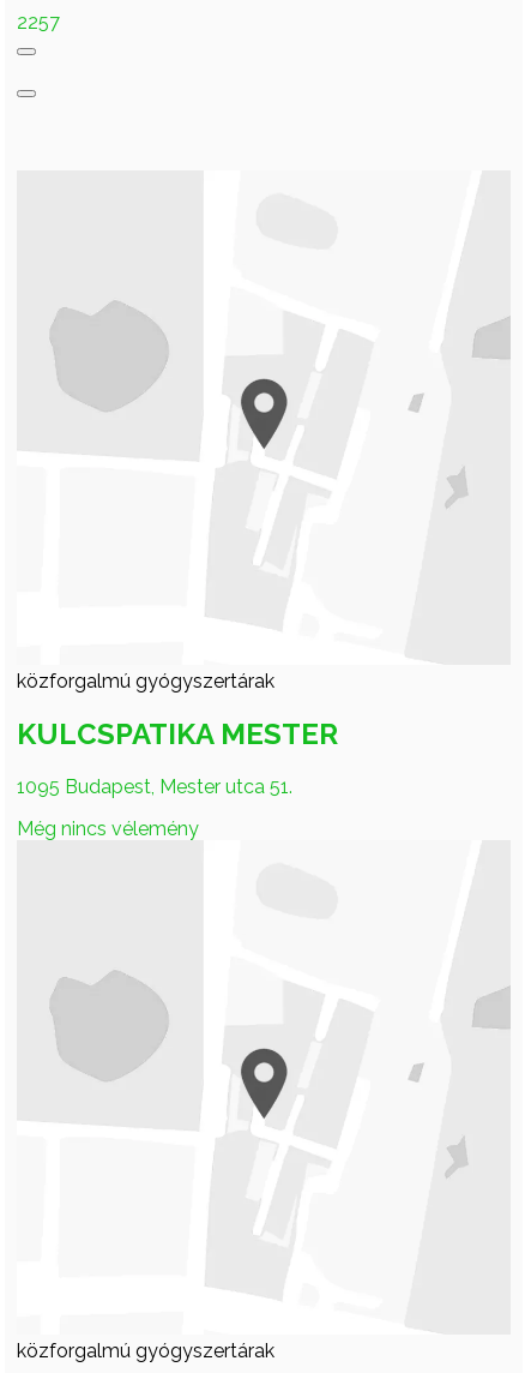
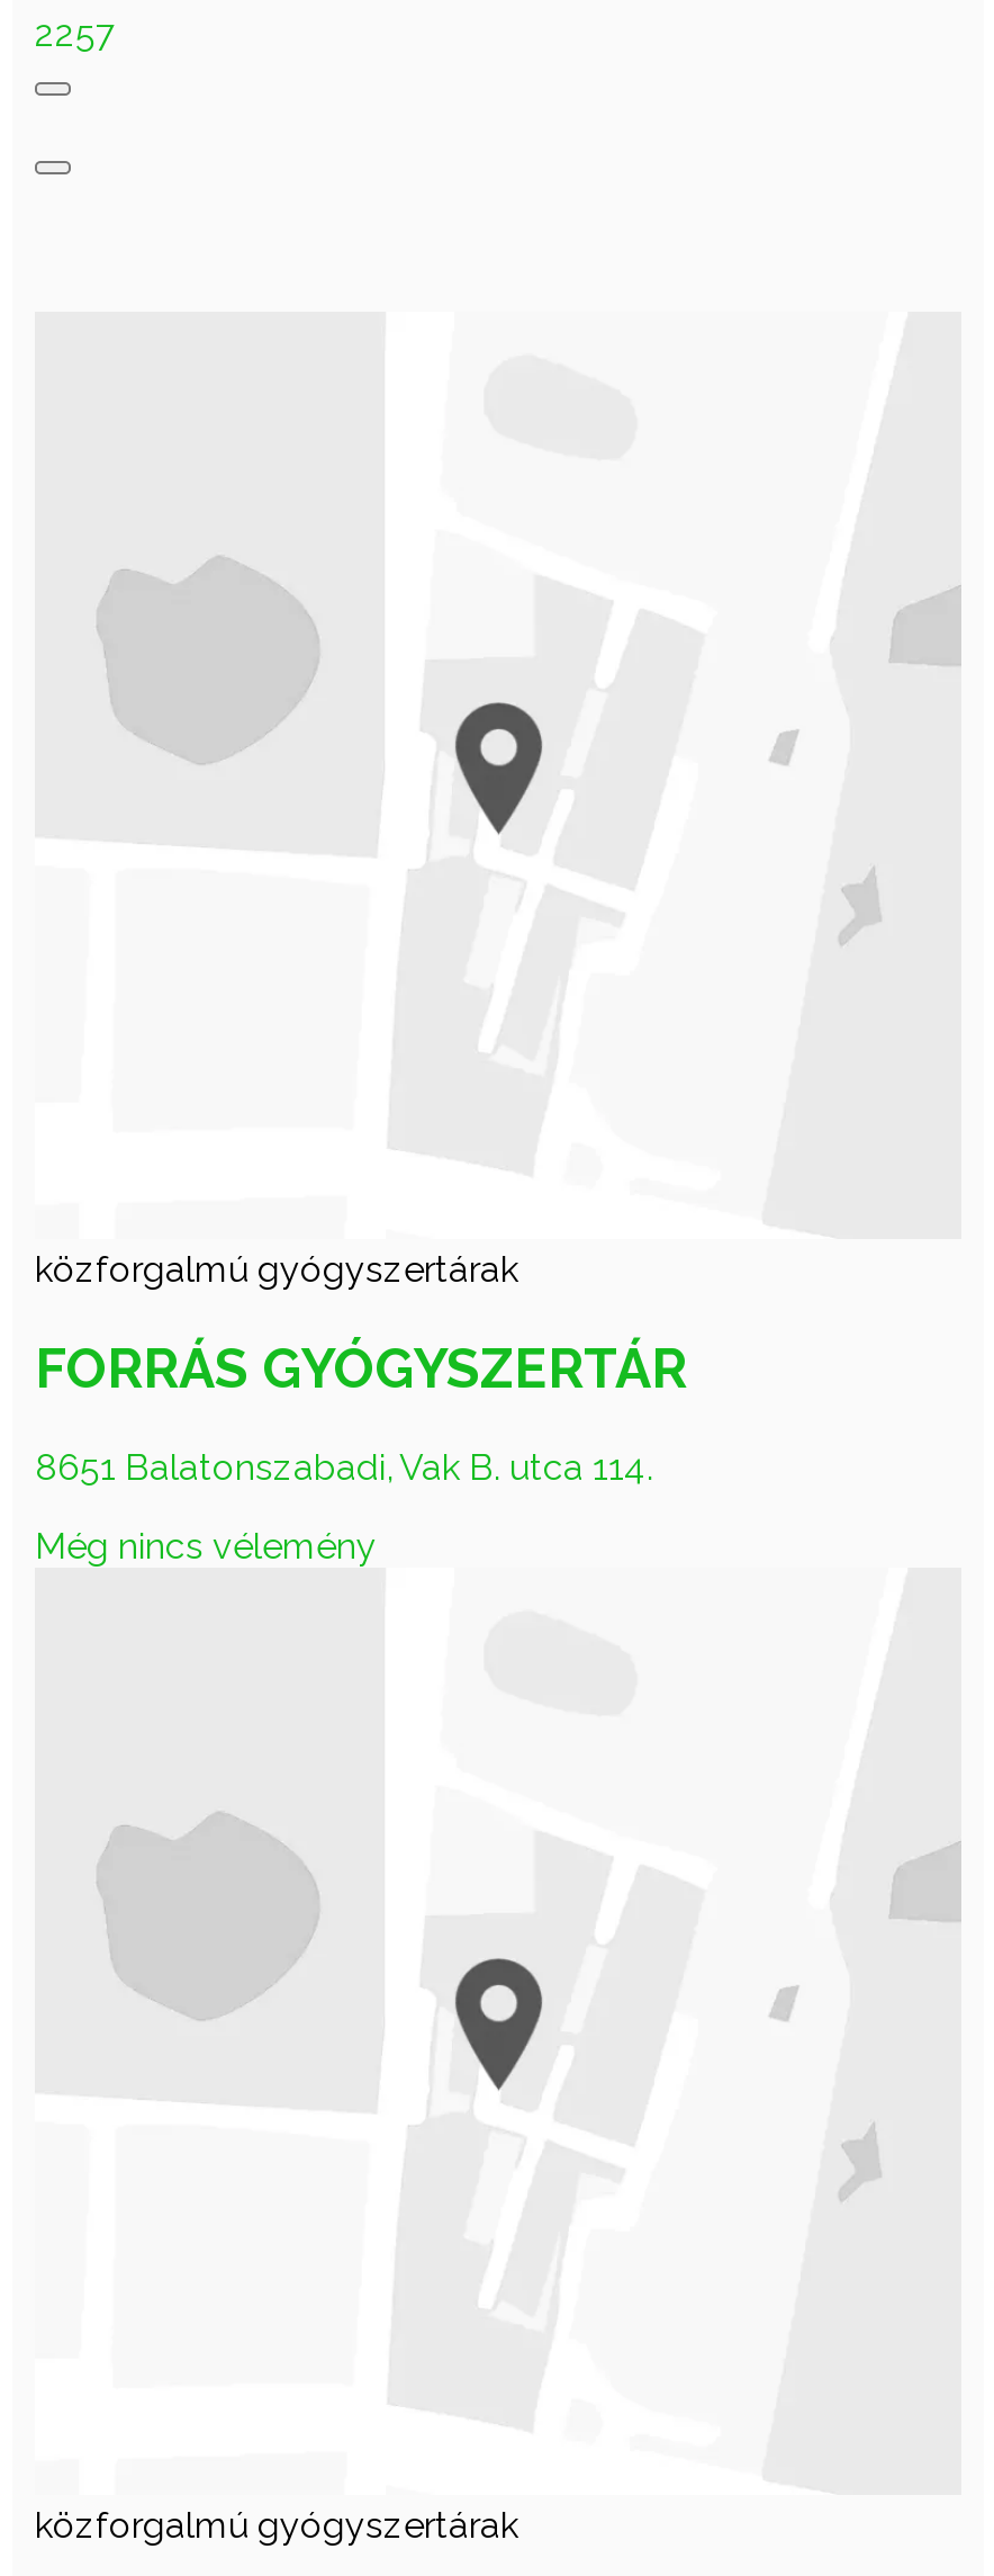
[17,716,338,751] KULCSPATIKA MESTER -> [35,1335,687,1400] FORRÁS GYÓGYSZERTÁR
[17,775,292,798] 1095 Budapest, Mester utca 51. -> [35,1445,653,1488] 8651 Balatonszabadi, Vak B. utca 114.

